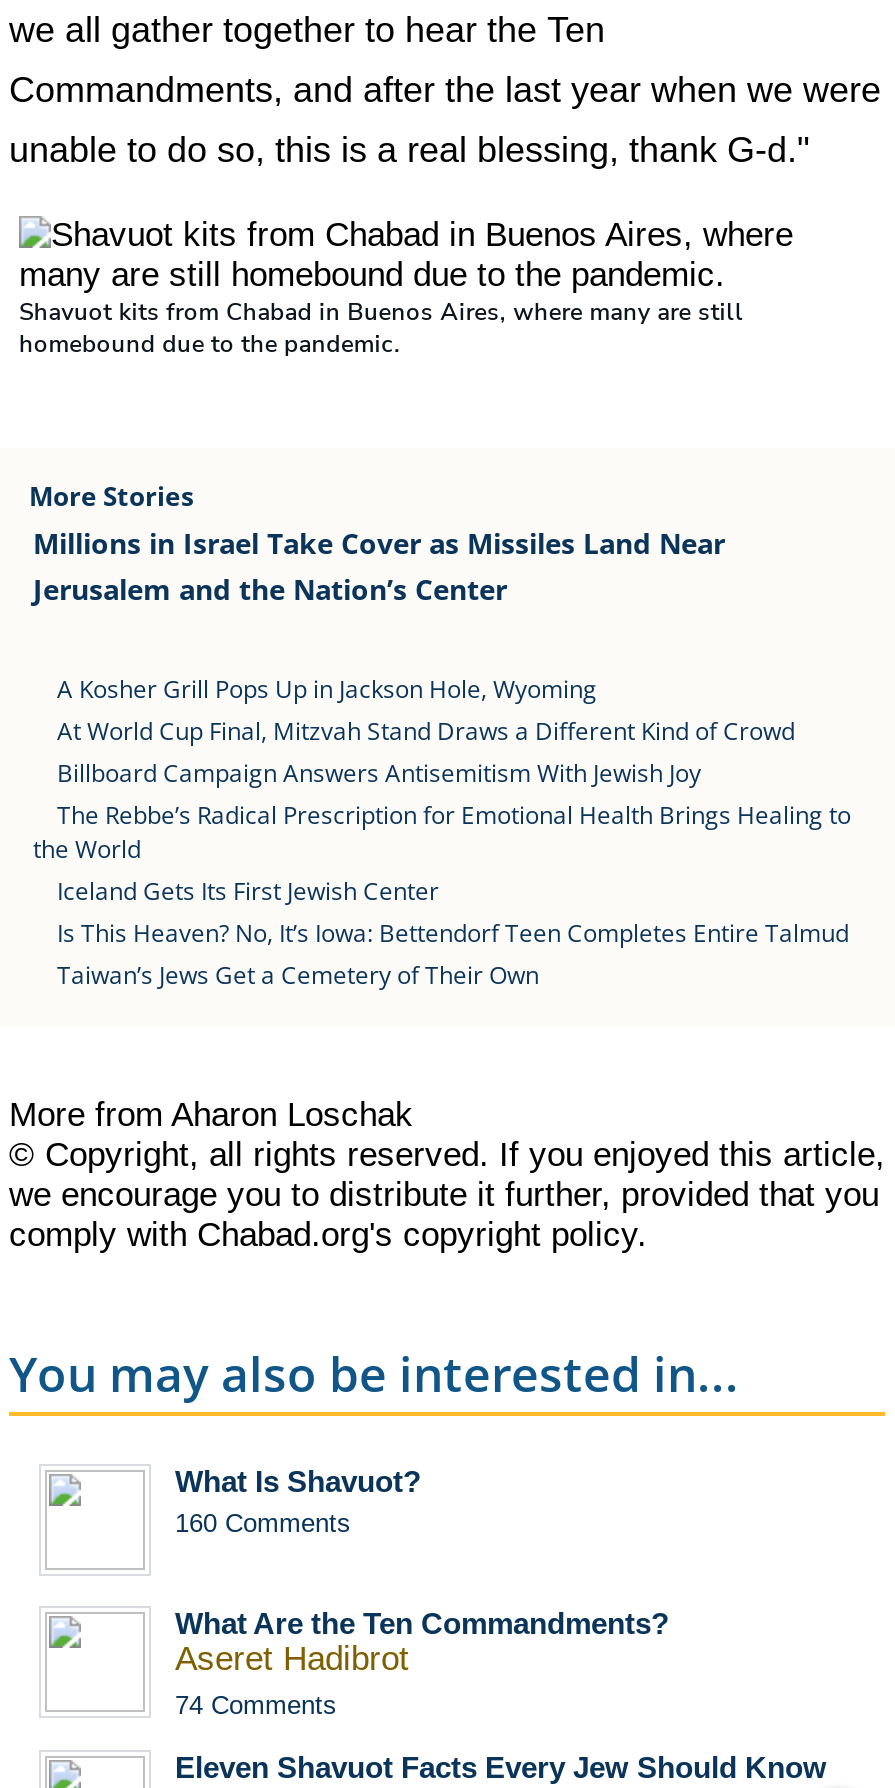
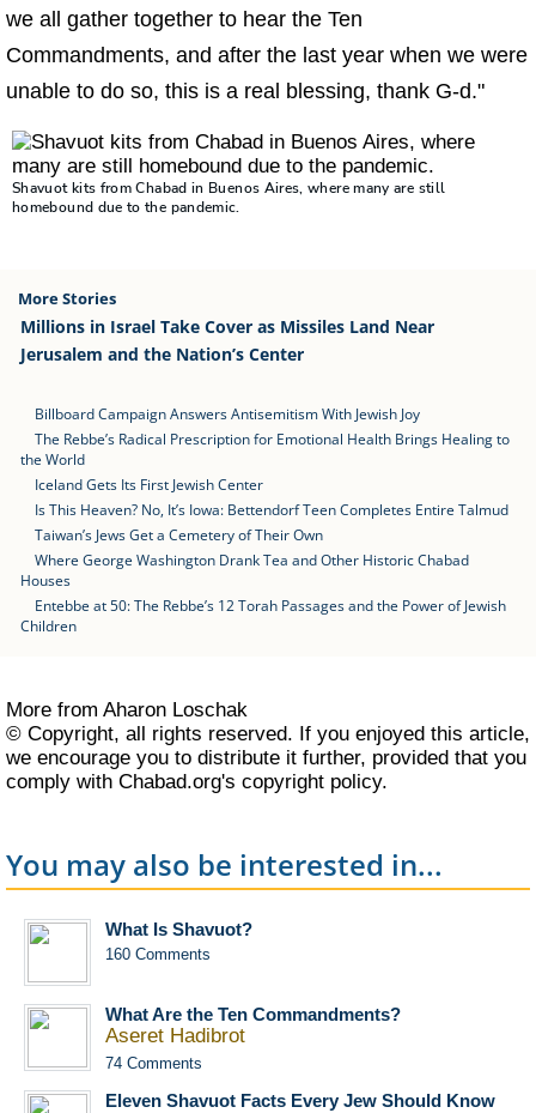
[57,672,795,748] A Kosher Grill Pops Up in Jackson Hole, Wyoming | At World Cup Final, Mitzvah Stand Draws a Different Kind of Crowd -> none
moved [33,756,851,992] -> [20,404,510,545]: Billboard Campaign Answers Antisemitism With Jewish Joy | The Rebbe’s Radical Prescription for Emotional Health Brings Healing to | the World | Iceland Gets Its First Jewish Center | Is This Heaven? No, It’s Iowa: Bettendorf Teen Completes Entire Talmud | Taiwan’s Jews Get a Cemetery of Their Own
none -> [20,550,506,636] Where George Washington Drank Tea and Other Historic Chabad | Houses | Entebbe at 50: The Rebbe’s 12 Torah Passages and the Power of Jewish | Children

